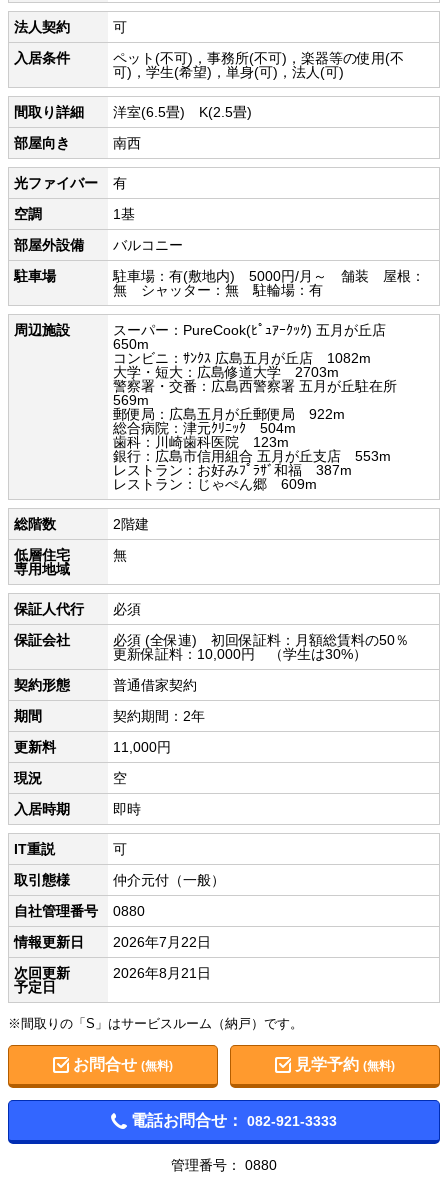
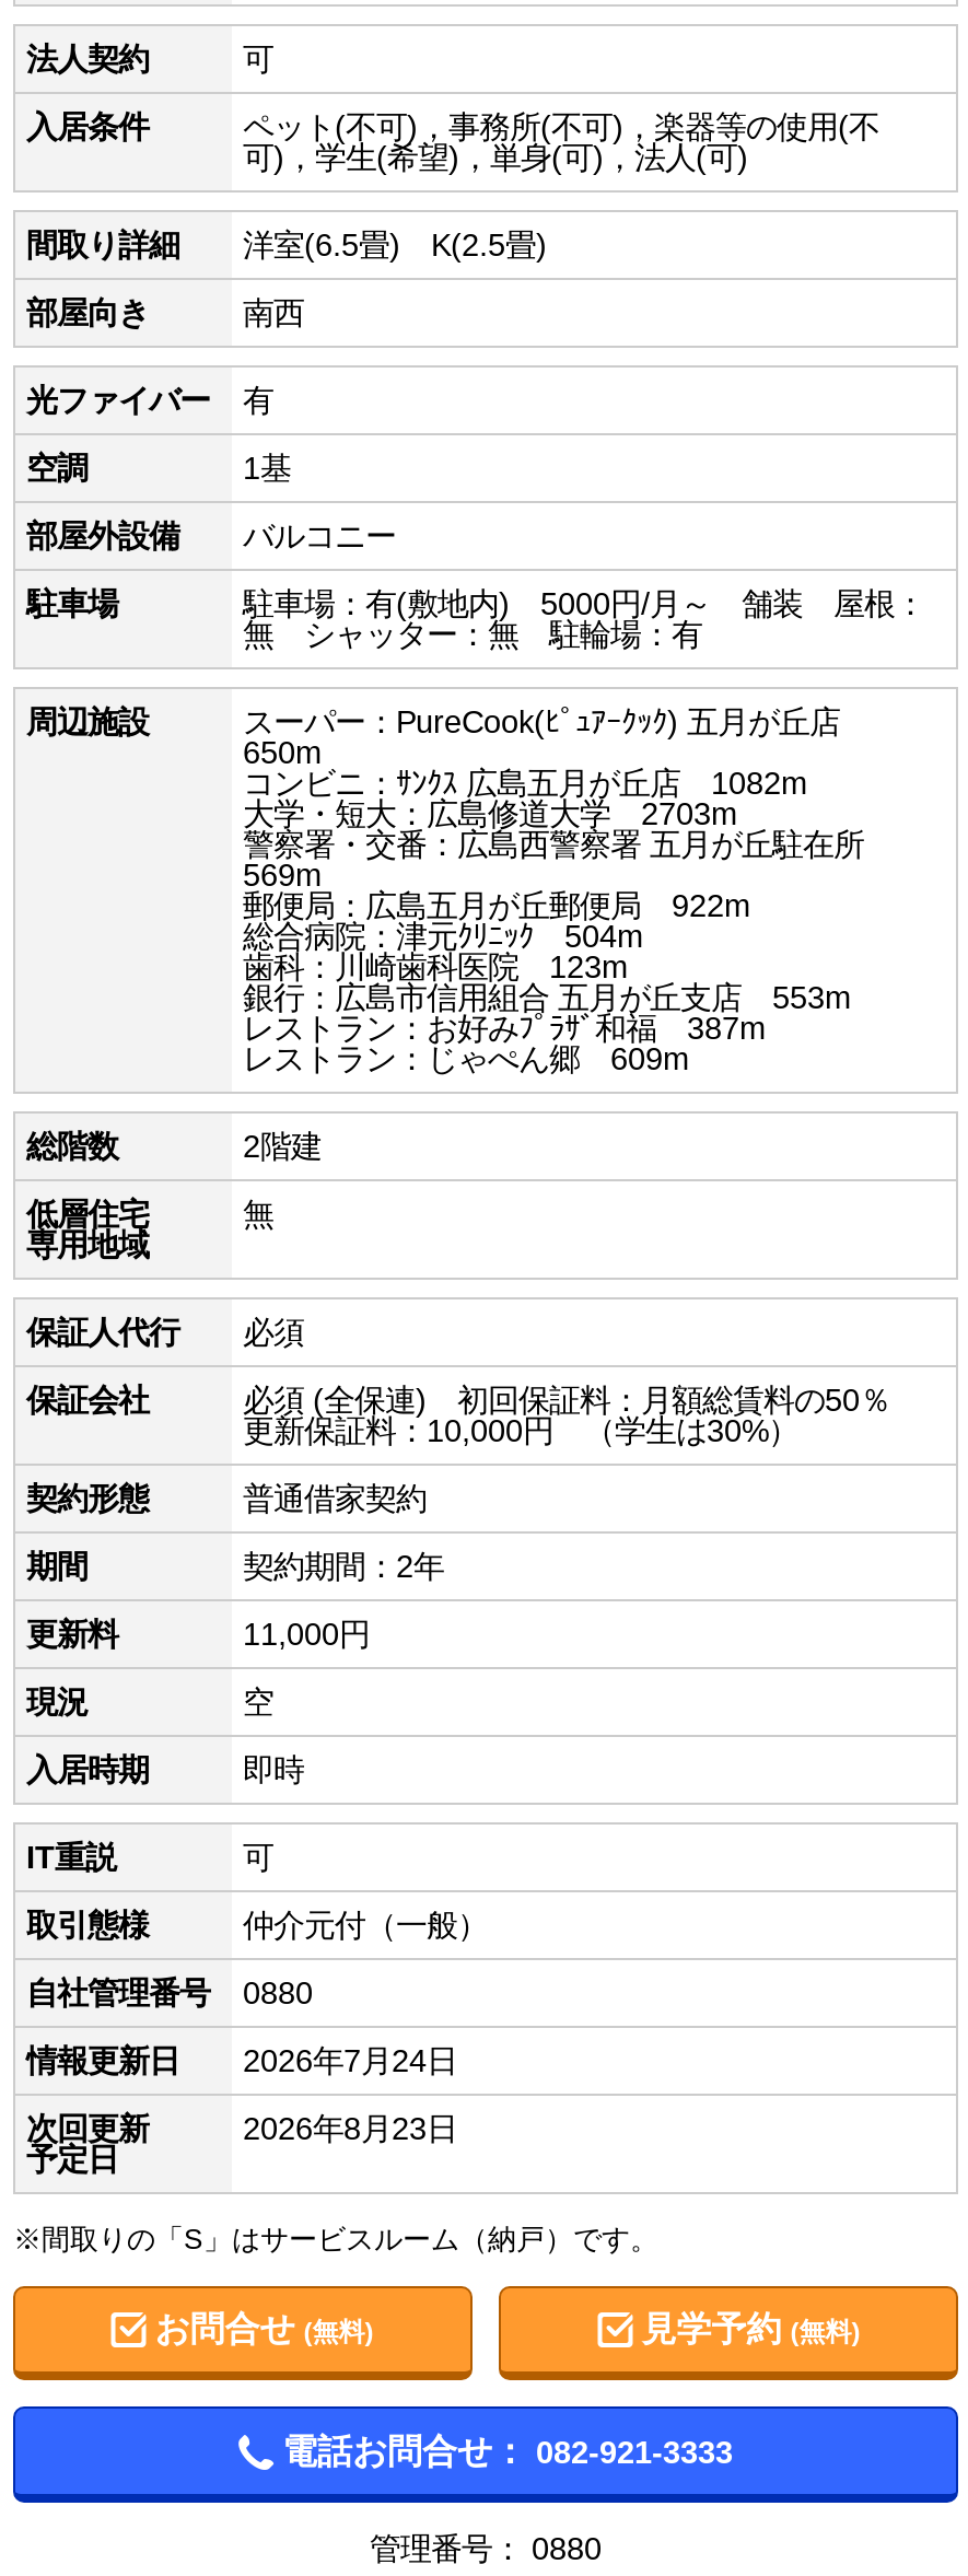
[14,934,211,950] 情報更新日 2026年7月22日 -> [26,2042,457,2077] 情報更新日 2026年7月24日
[113,965,211,981] 2026年8月21日 -> [243,2110,457,2145] 2026年8月23日

